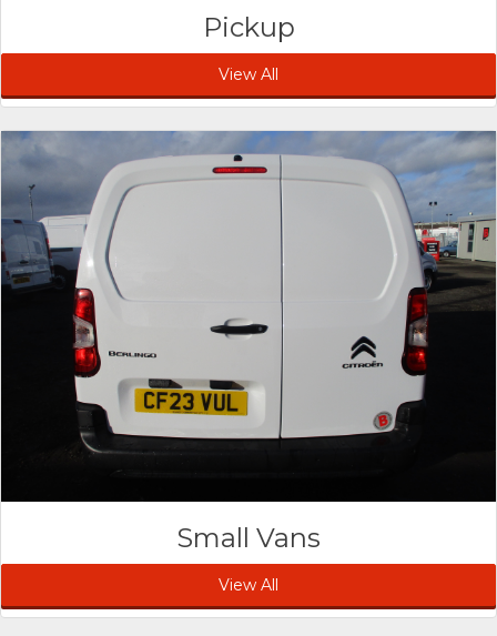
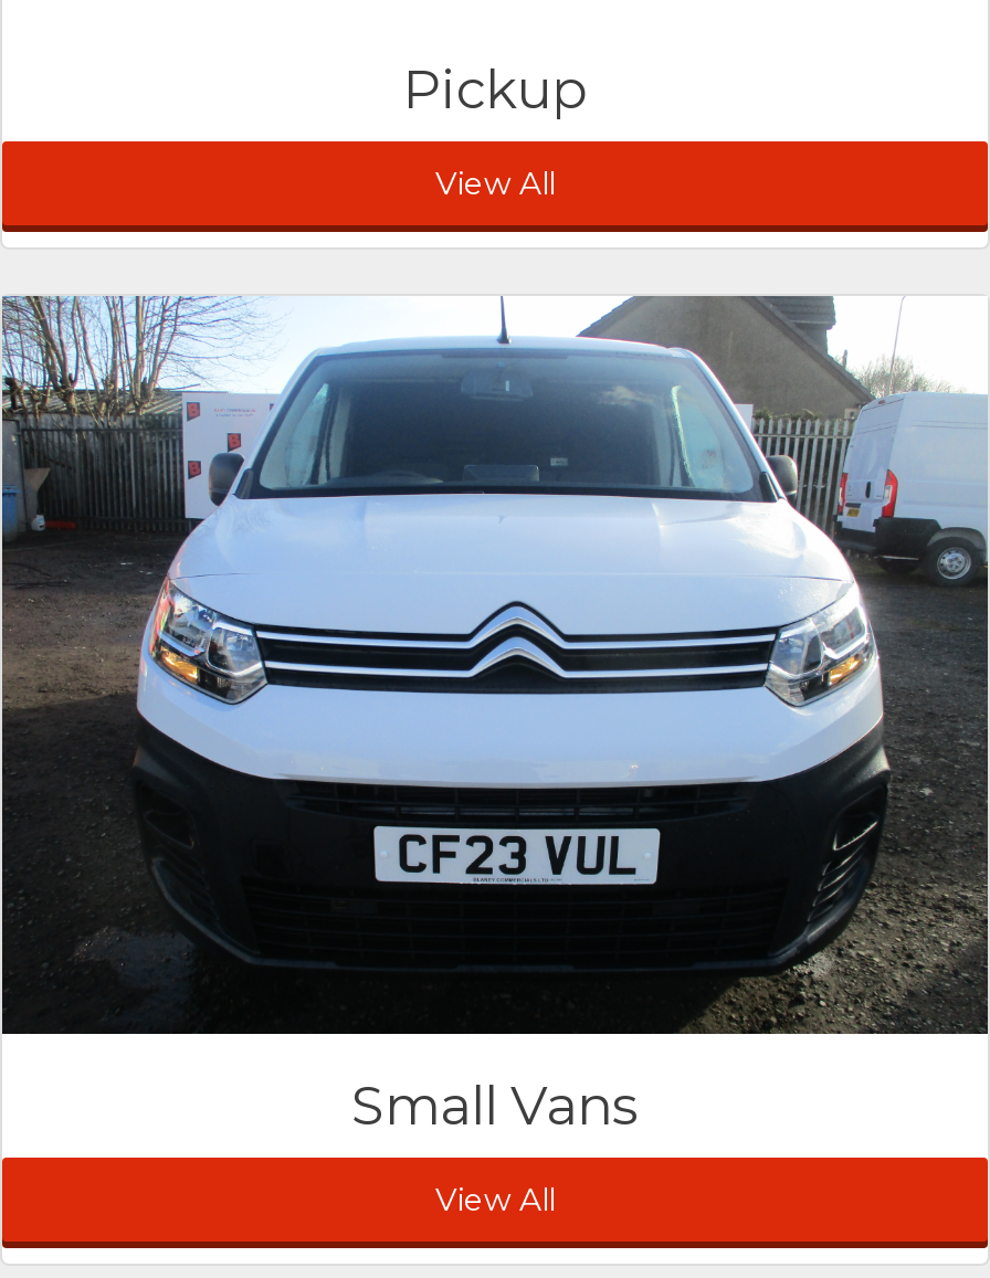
[3,130,494,501] [image] -> [7,296,983,1034] [image]

